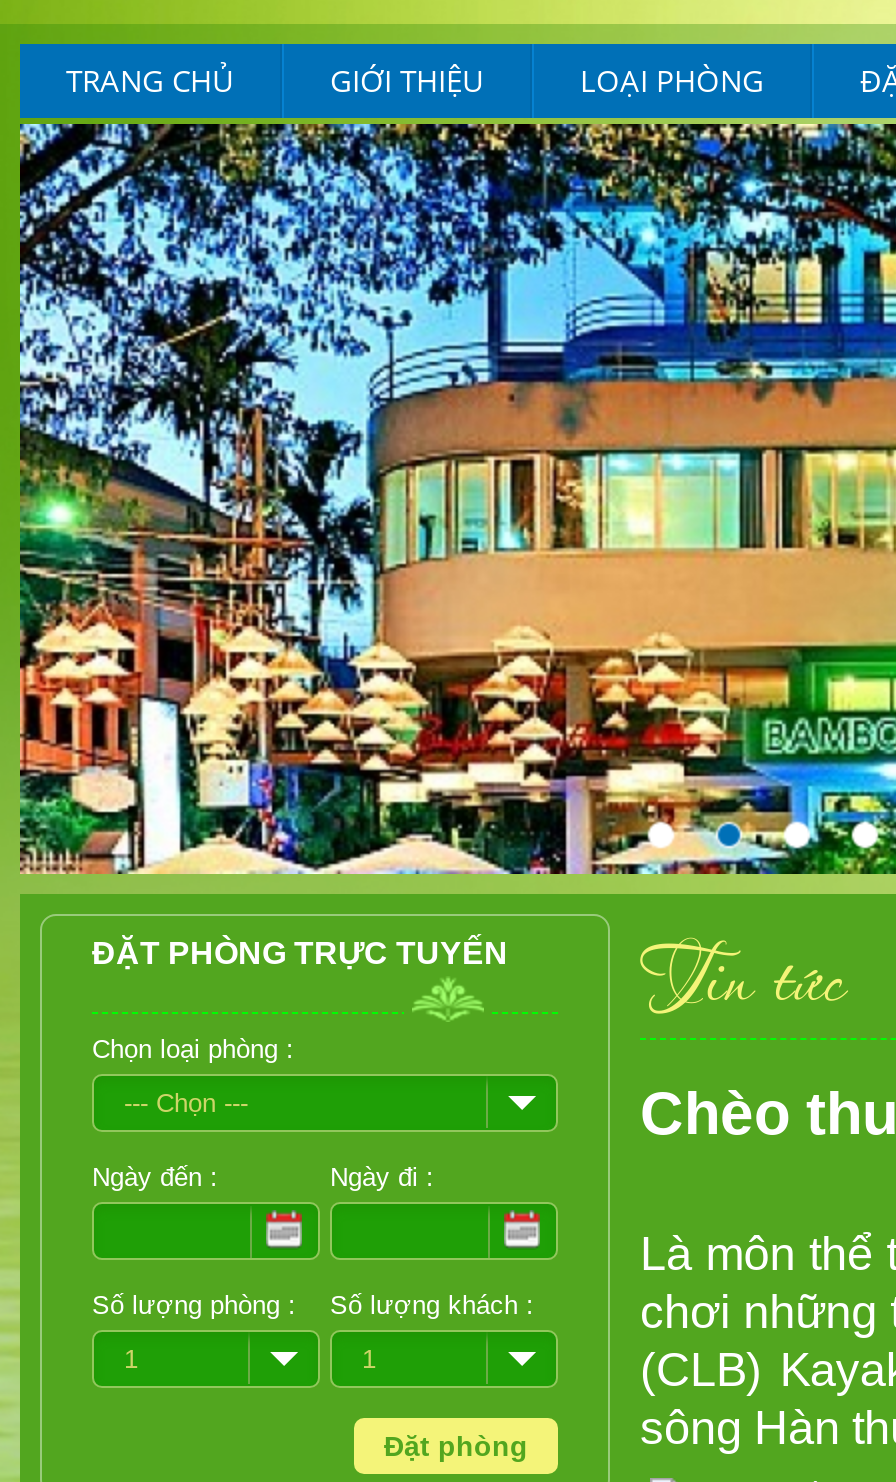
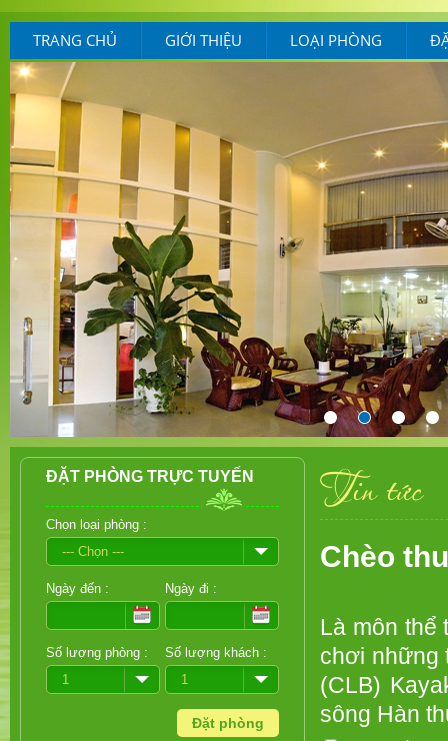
[18,122,890,876] [image] -> [9,61,445,438] [image]

